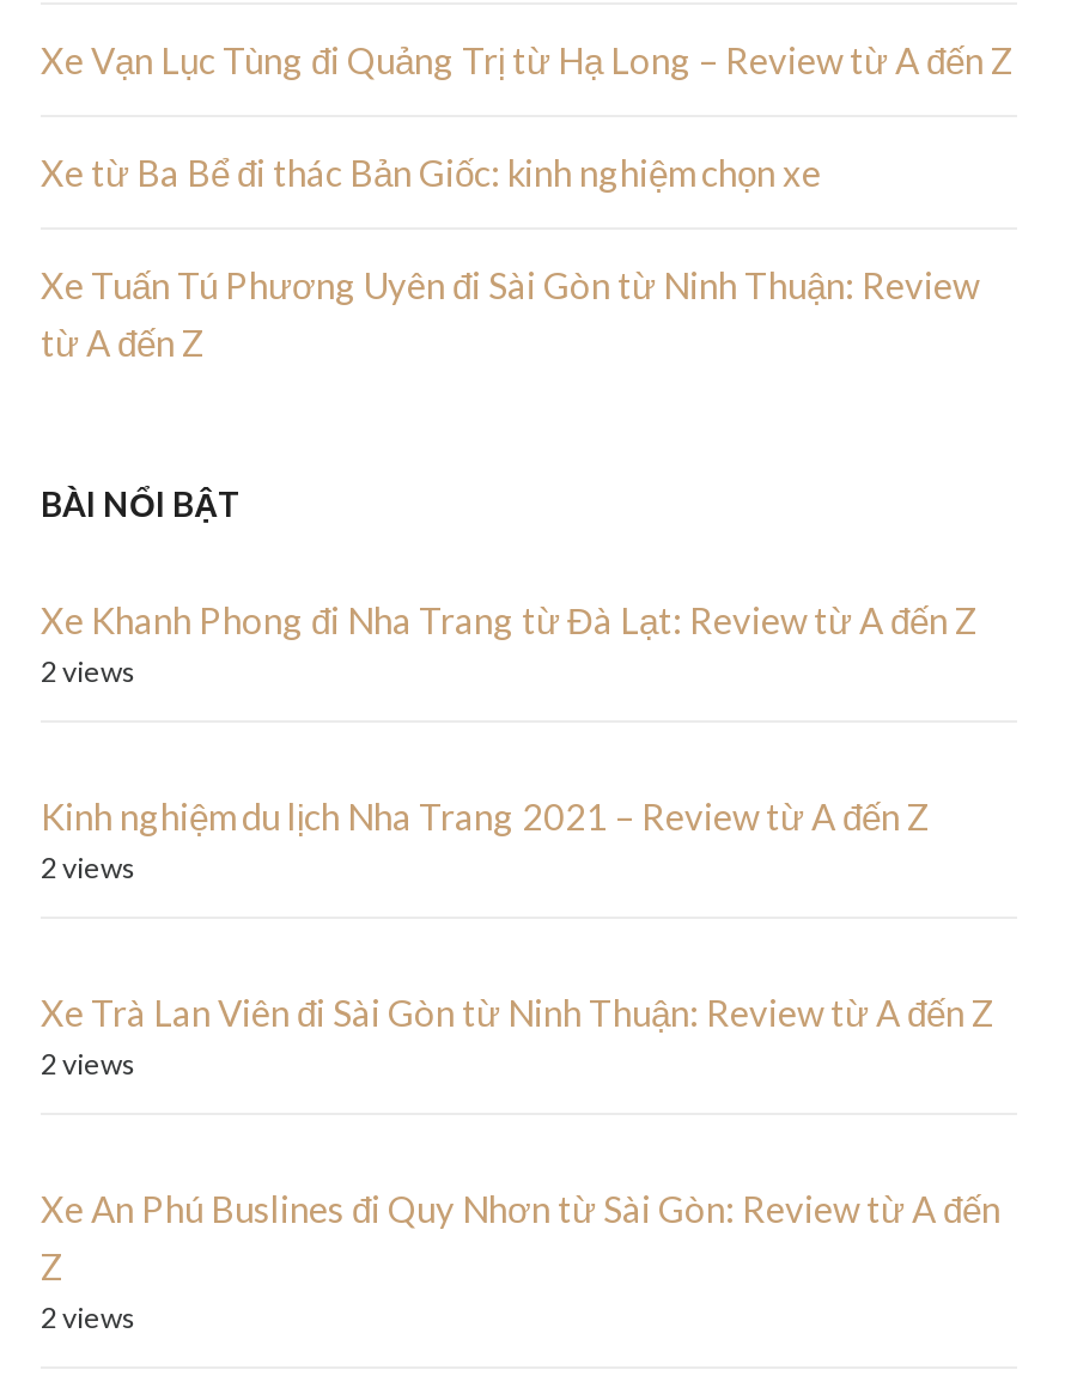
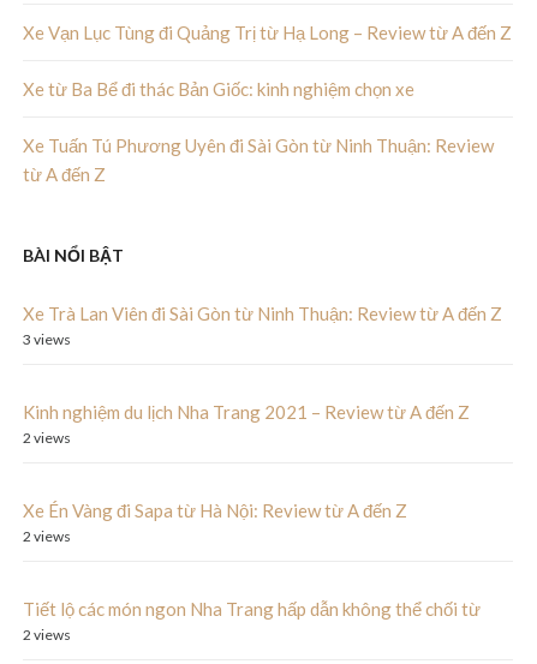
[41,599,979,689] Xe Khanh Phong đi Nha Trang từ Đà Lạt: Review từ A đến Z | 2 views -> [23,330,71,348] 3 views
none -> [23,500,407,521] Xe Én Vàng đi Sapa từ Hà Nội: Review từ A đến Z
moved [41,991,996,1034] -> [23,303,502,324]: Xe Trà Lan Viên đi Sài Gòn từ Ninh Thuận: Review từ A đến Z
[41,1187,1000,1288] Xe An Phú Buslines đi Quy Nhơn từ Sài Gòn: Review từ A đến | Z -> [23,598,481,620] Tiết lộ các món ngon Nha Trang hấp dẫn không thể chối từ

